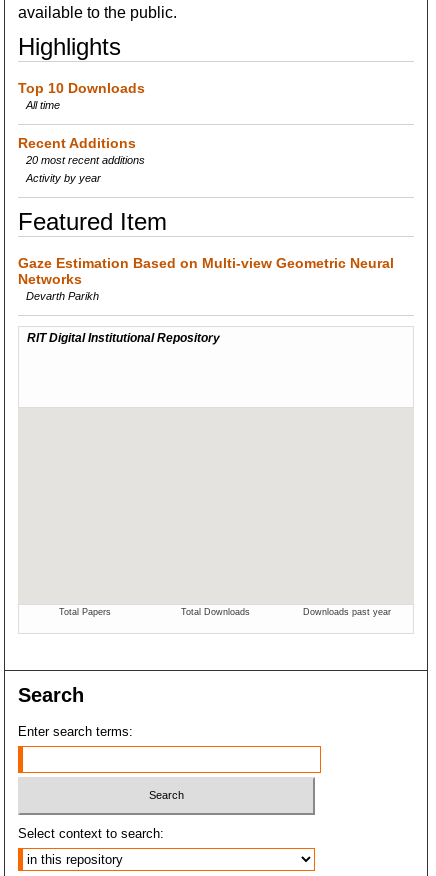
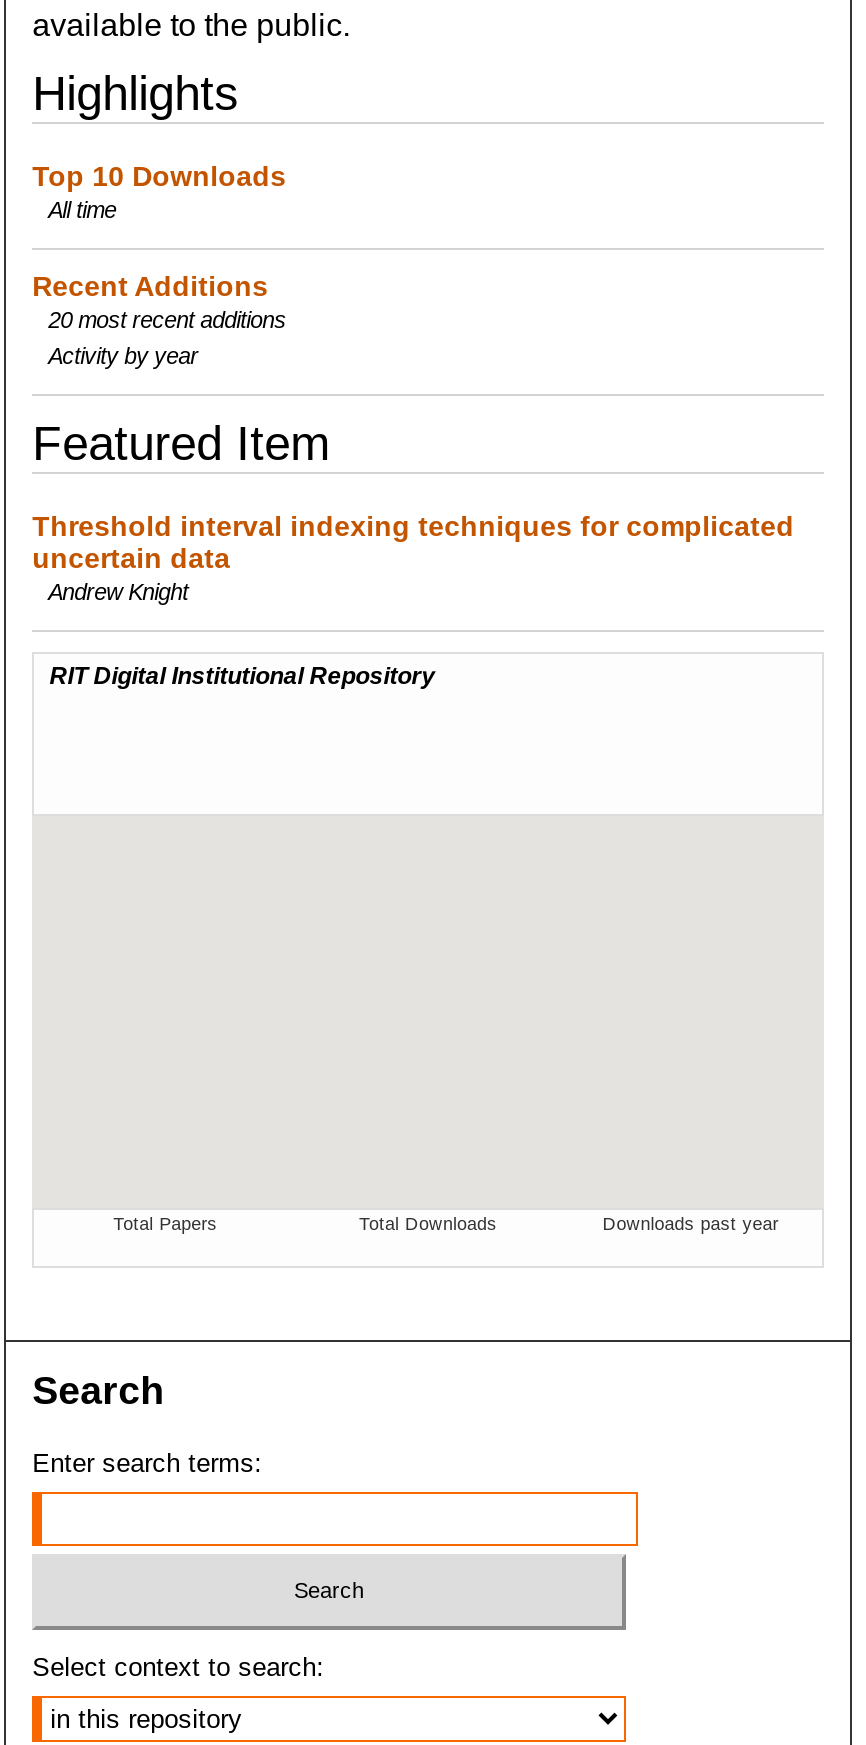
[18,255,394,302] Gaze Estimation Based on Multi-view Geometric Neural | Networks | Devarth Parikh -> [32,510,794,604] Threshold interval indexing techniques for complicated | uncertain data | Andrew Knight

